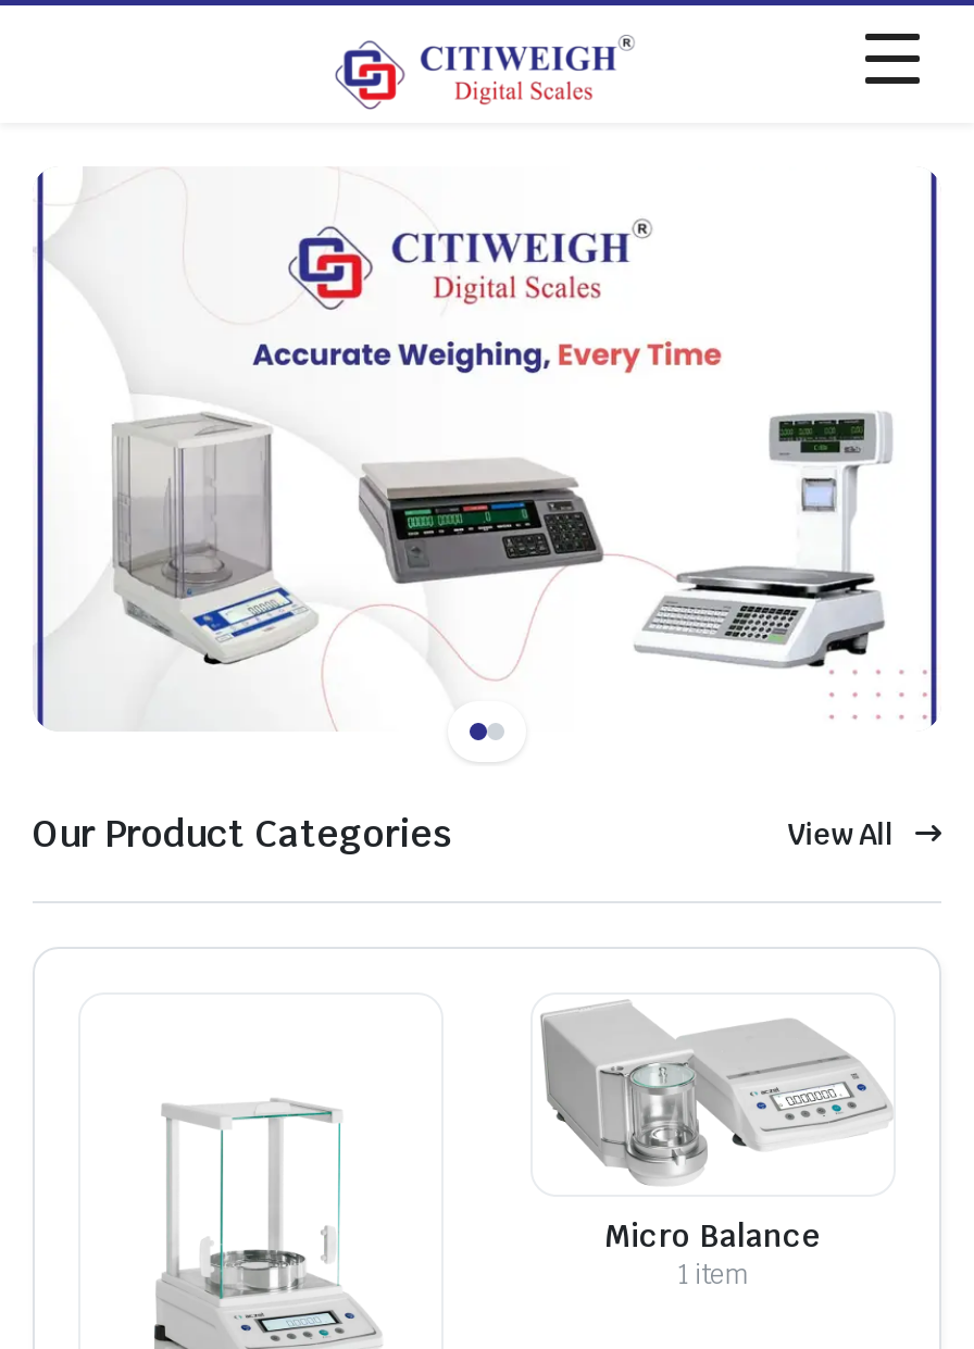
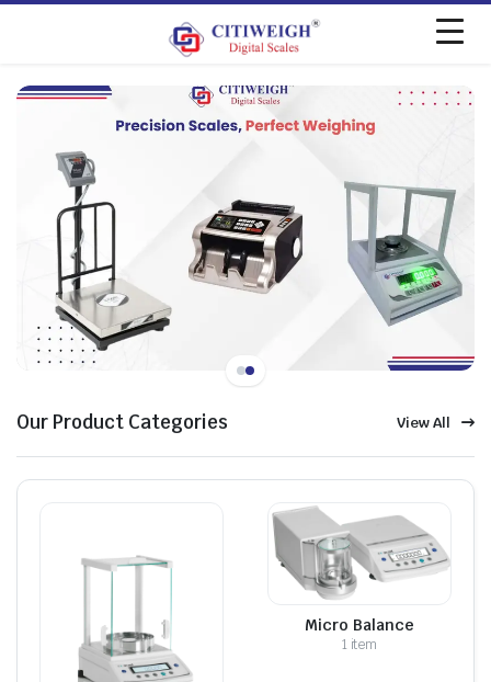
[35,166,939,740] [image] -> [16,84,476,376] [image]

